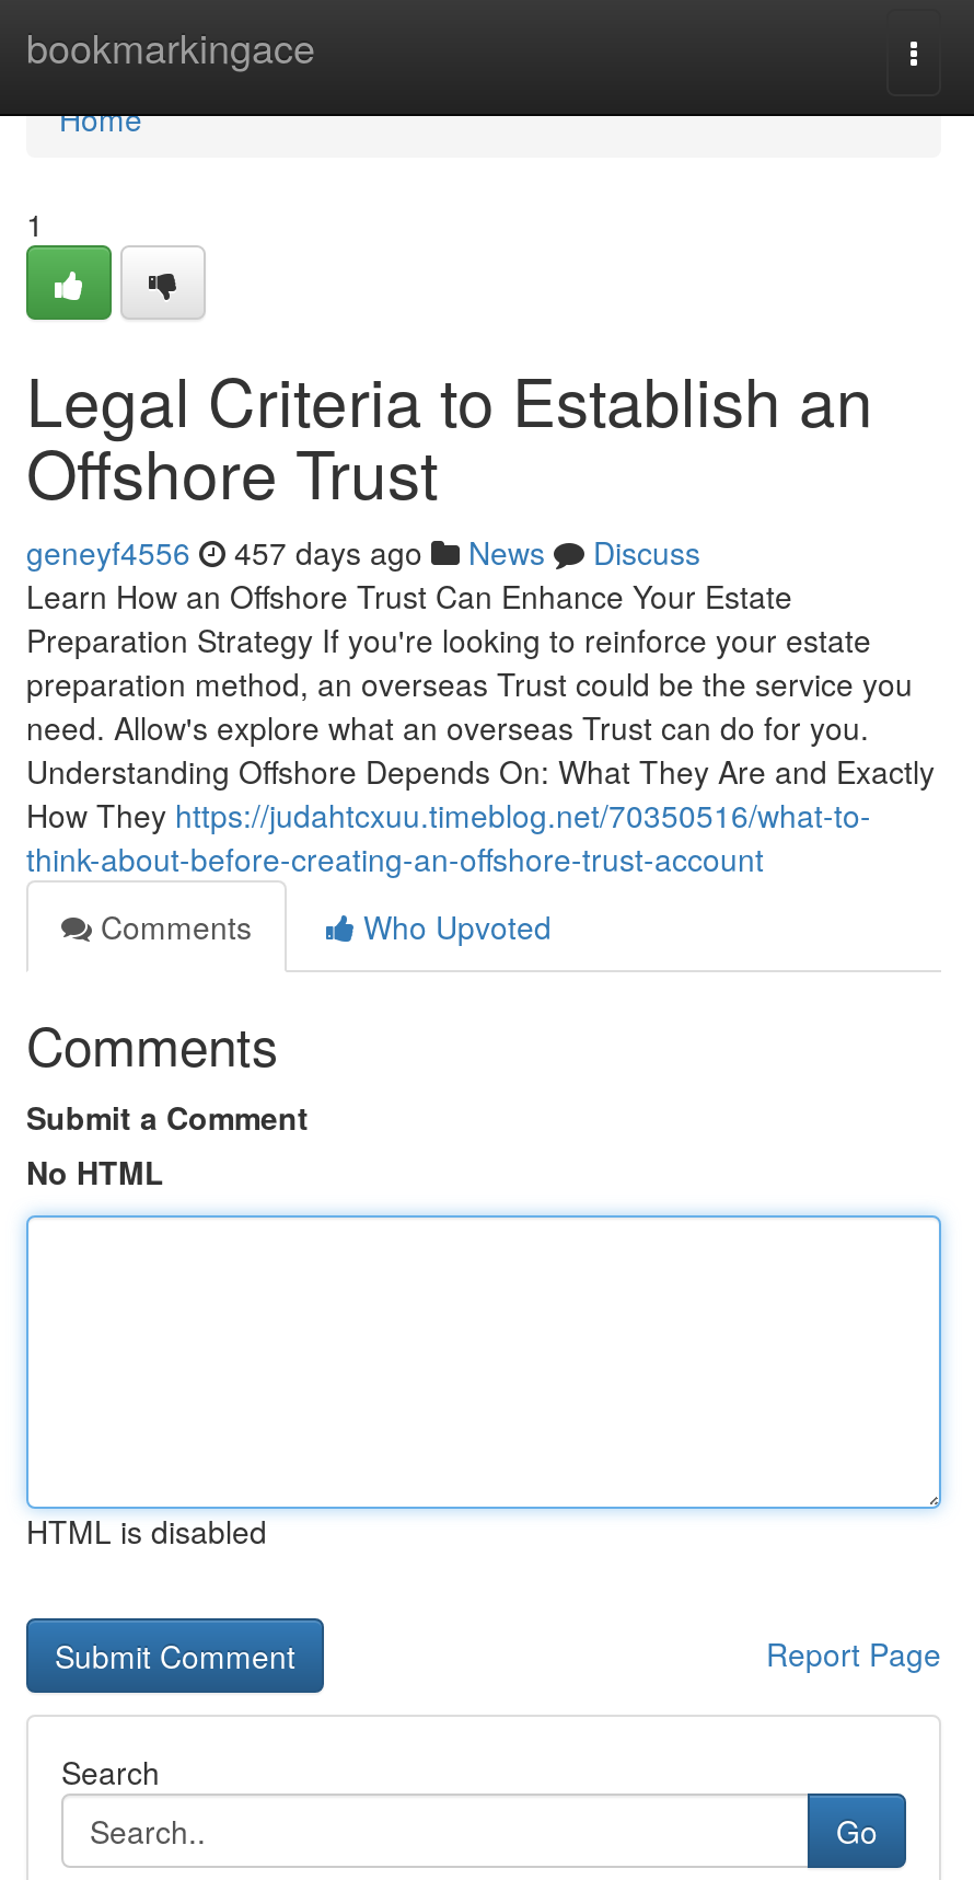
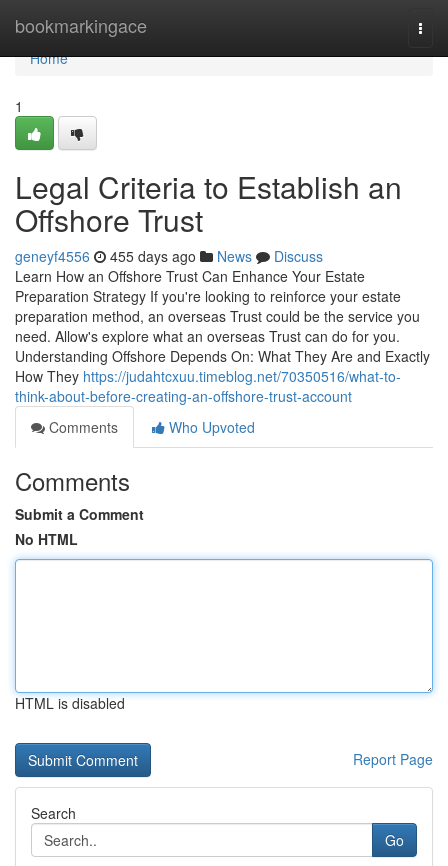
[26,530,700,574] geneyf4556 457 days ago News Discuss -> [15,246,323,266] geneyf4556 455 days ago News Discuss

